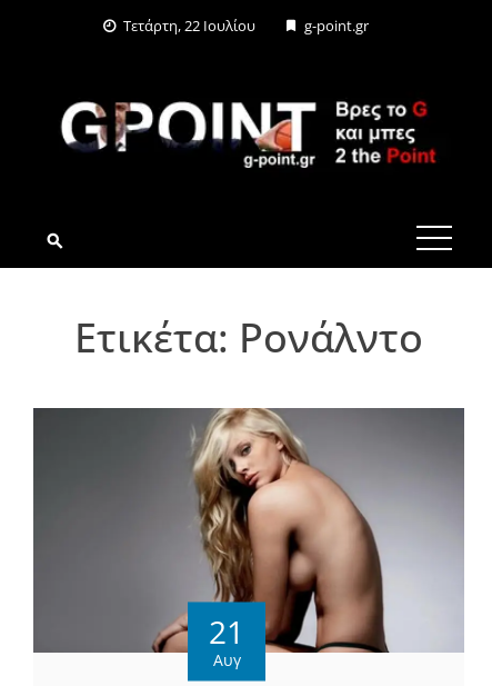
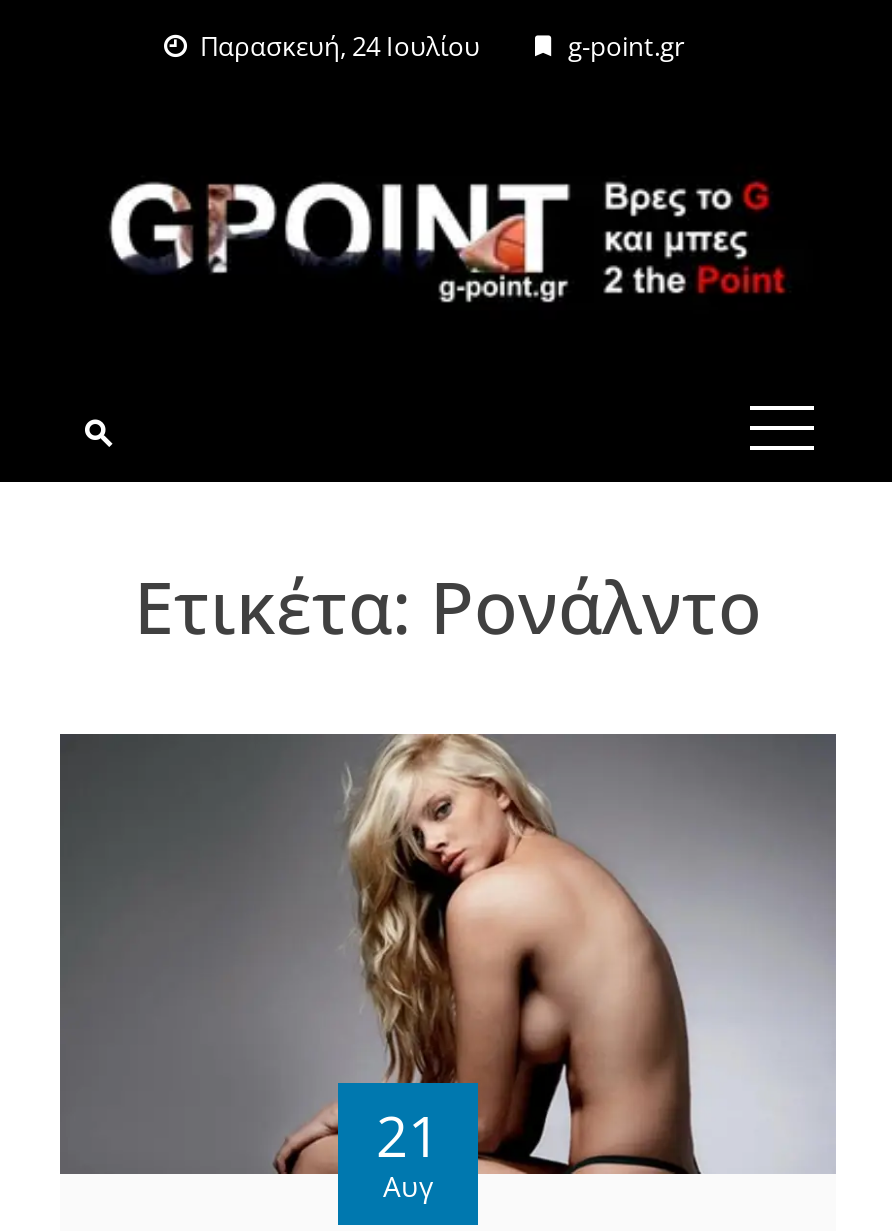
[123,16,255,36] Τετάρτη, 22 Ιουλίου -> [200,28,480,64] Παρασκευή, 24 Ιουλίου

